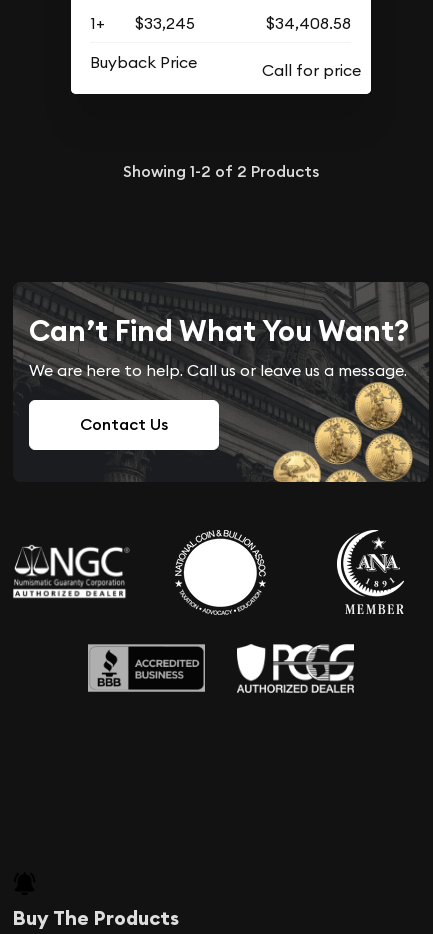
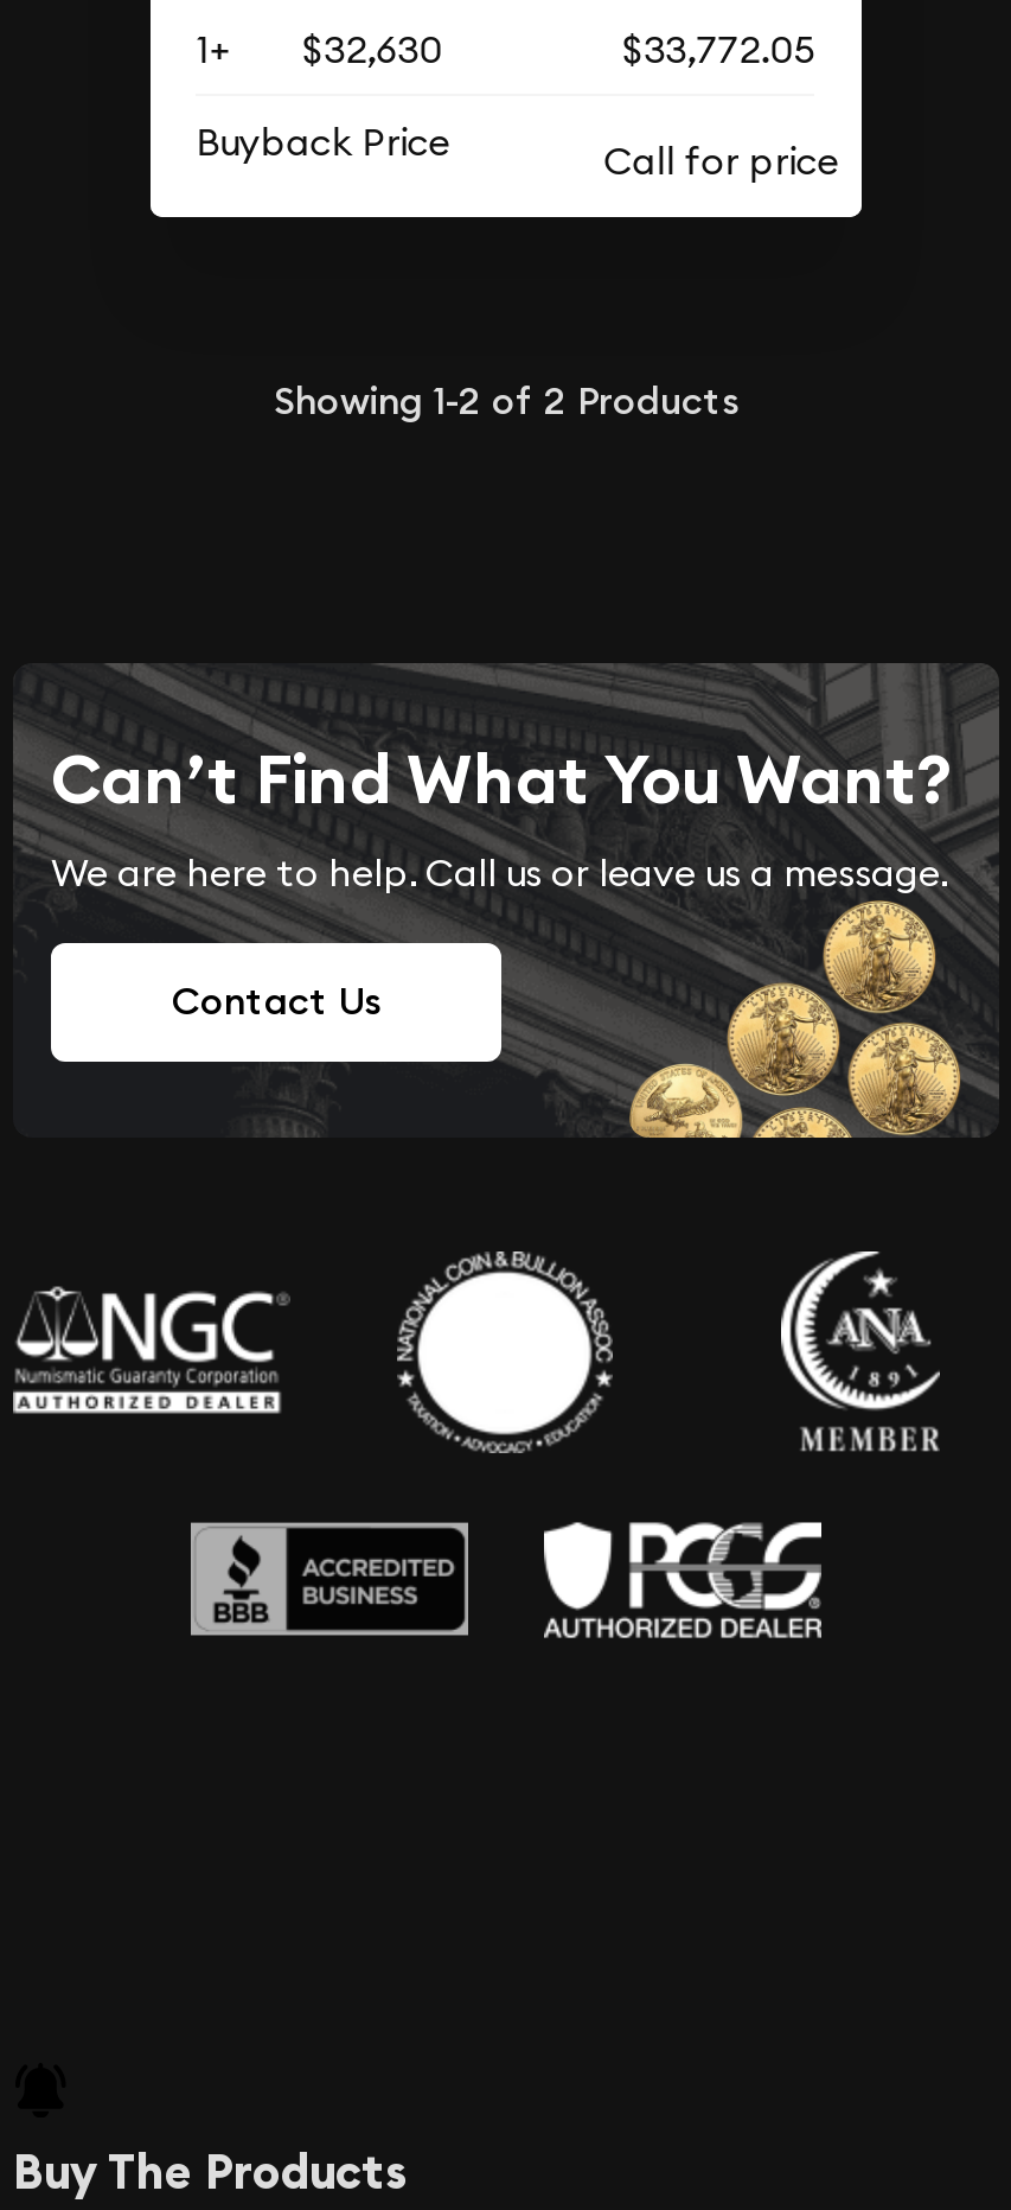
[90,13,195,33] 1+ $33,245 -> [196,24,443,72] 1+ $32,630
[266,13,351,33] $34,408.58 -> [623,24,815,72] $33,772.05

